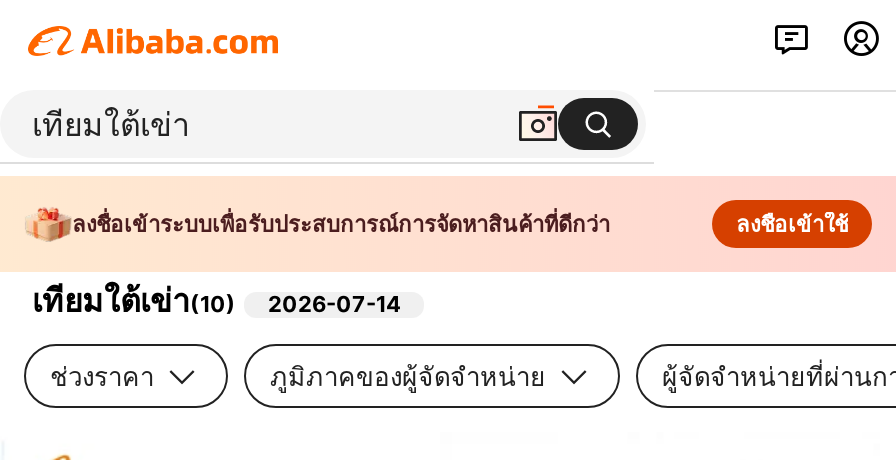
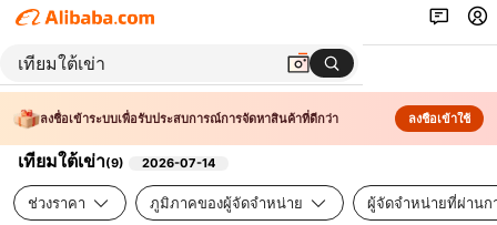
[32,280,236,320] เทียมใต้เข่า(10) -> [18,150,124,172] เทียมใต้เข่า(9)

